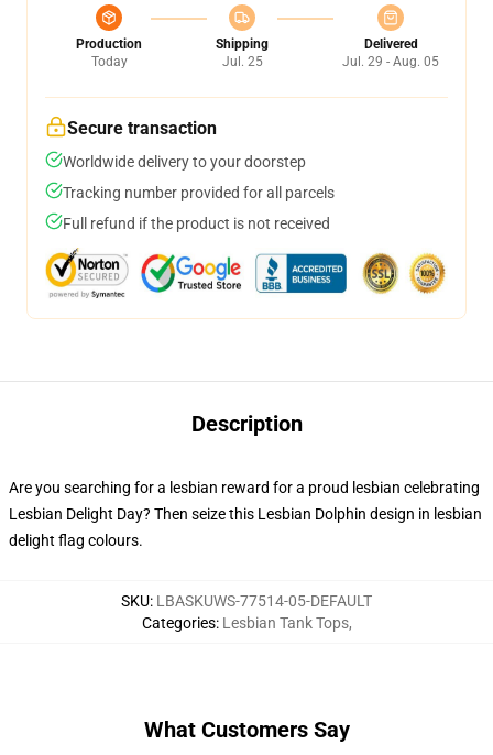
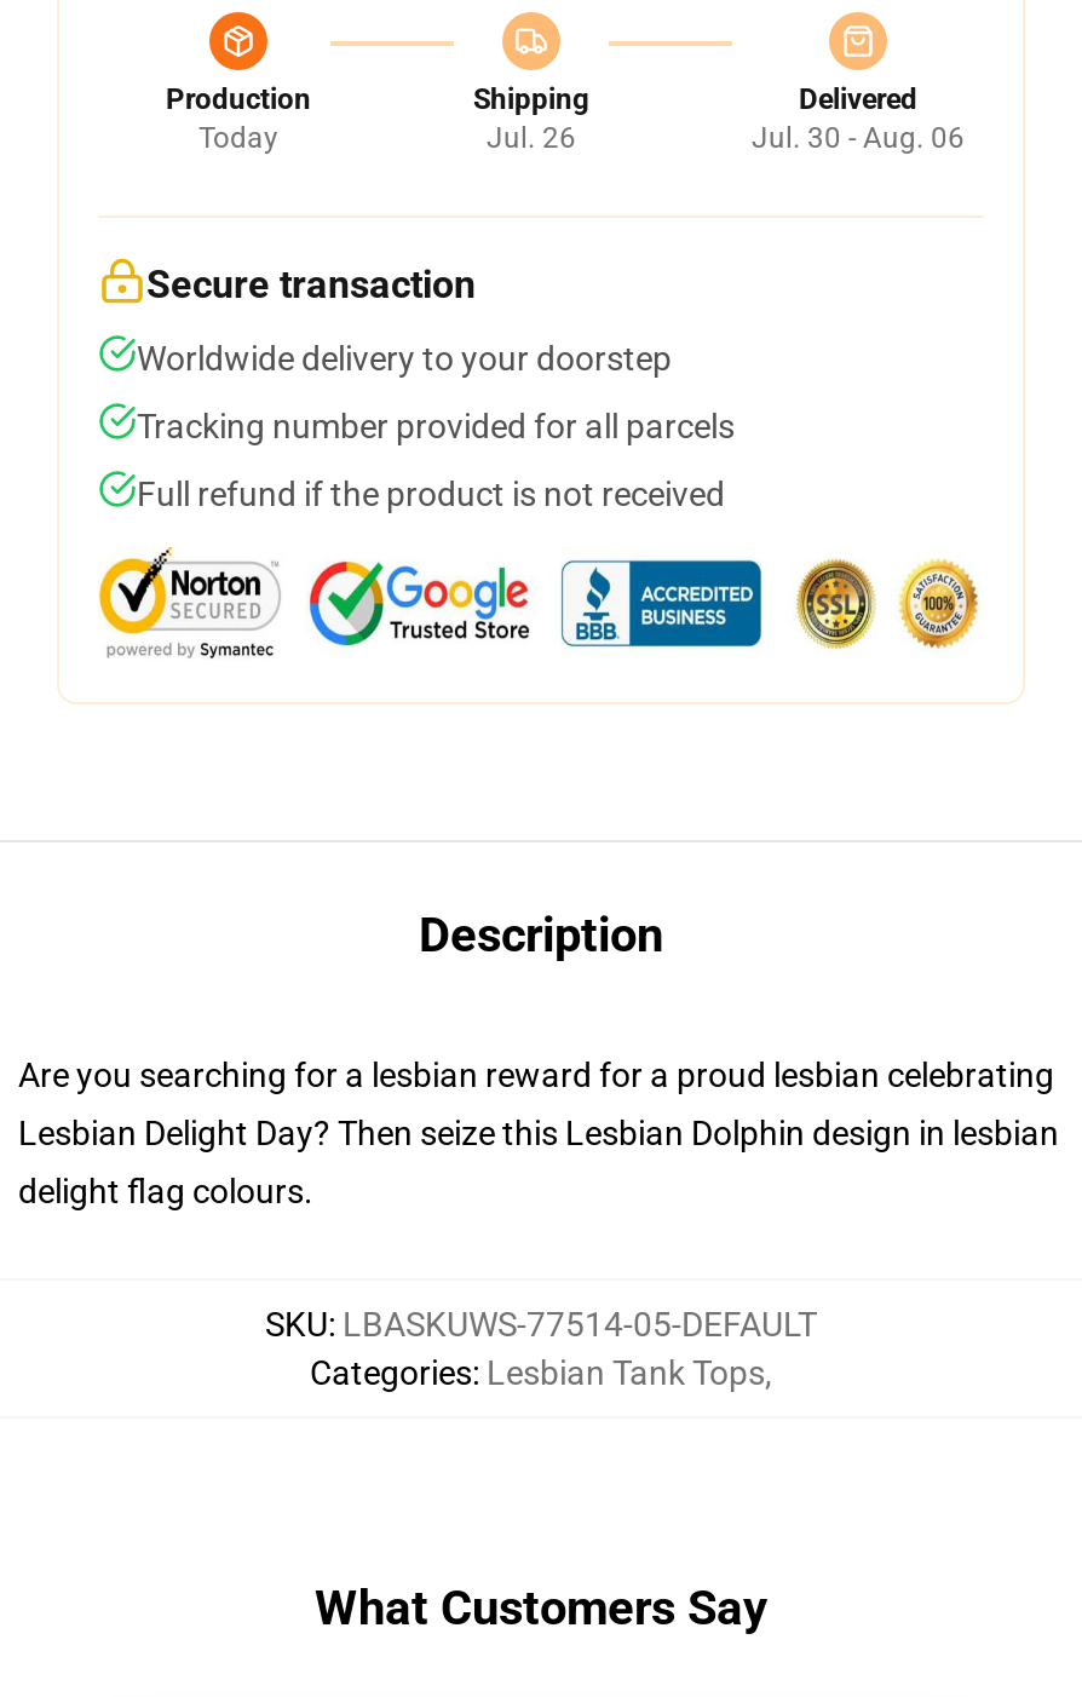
[222,54,262,69] Jul. 25 -> [487,121,576,155] Jul. 26
[342,54,439,69] Jul. 29 - Aug. 05 -> [752,121,965,155] Jul. 30 - Aug. 06

